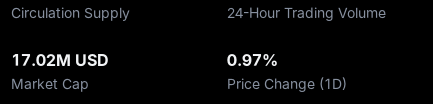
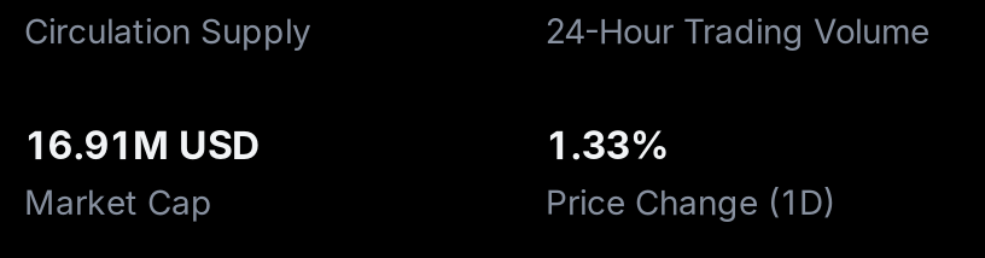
[11,50,109,70] 17.02M USD -> [24,121,261,169] 16.91M USD
[227,50,278,70] 0.97% -> [546,121,669,169] 1.33%

